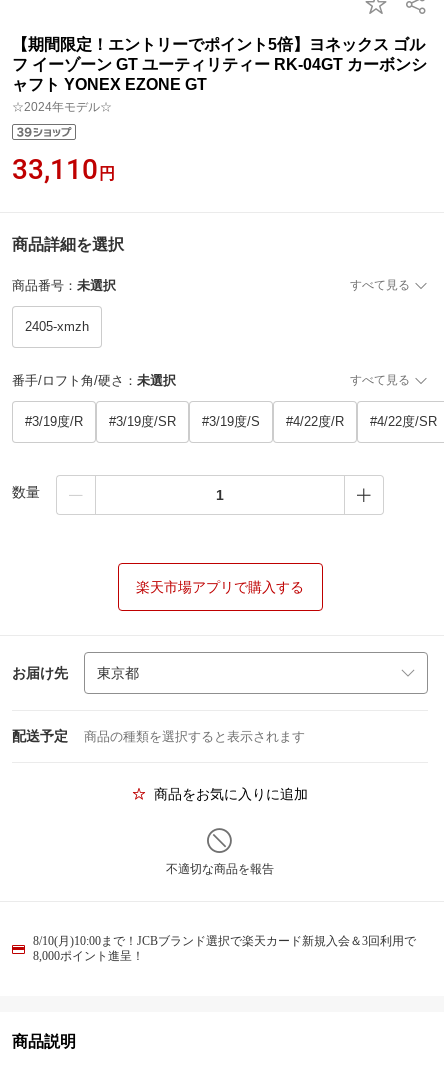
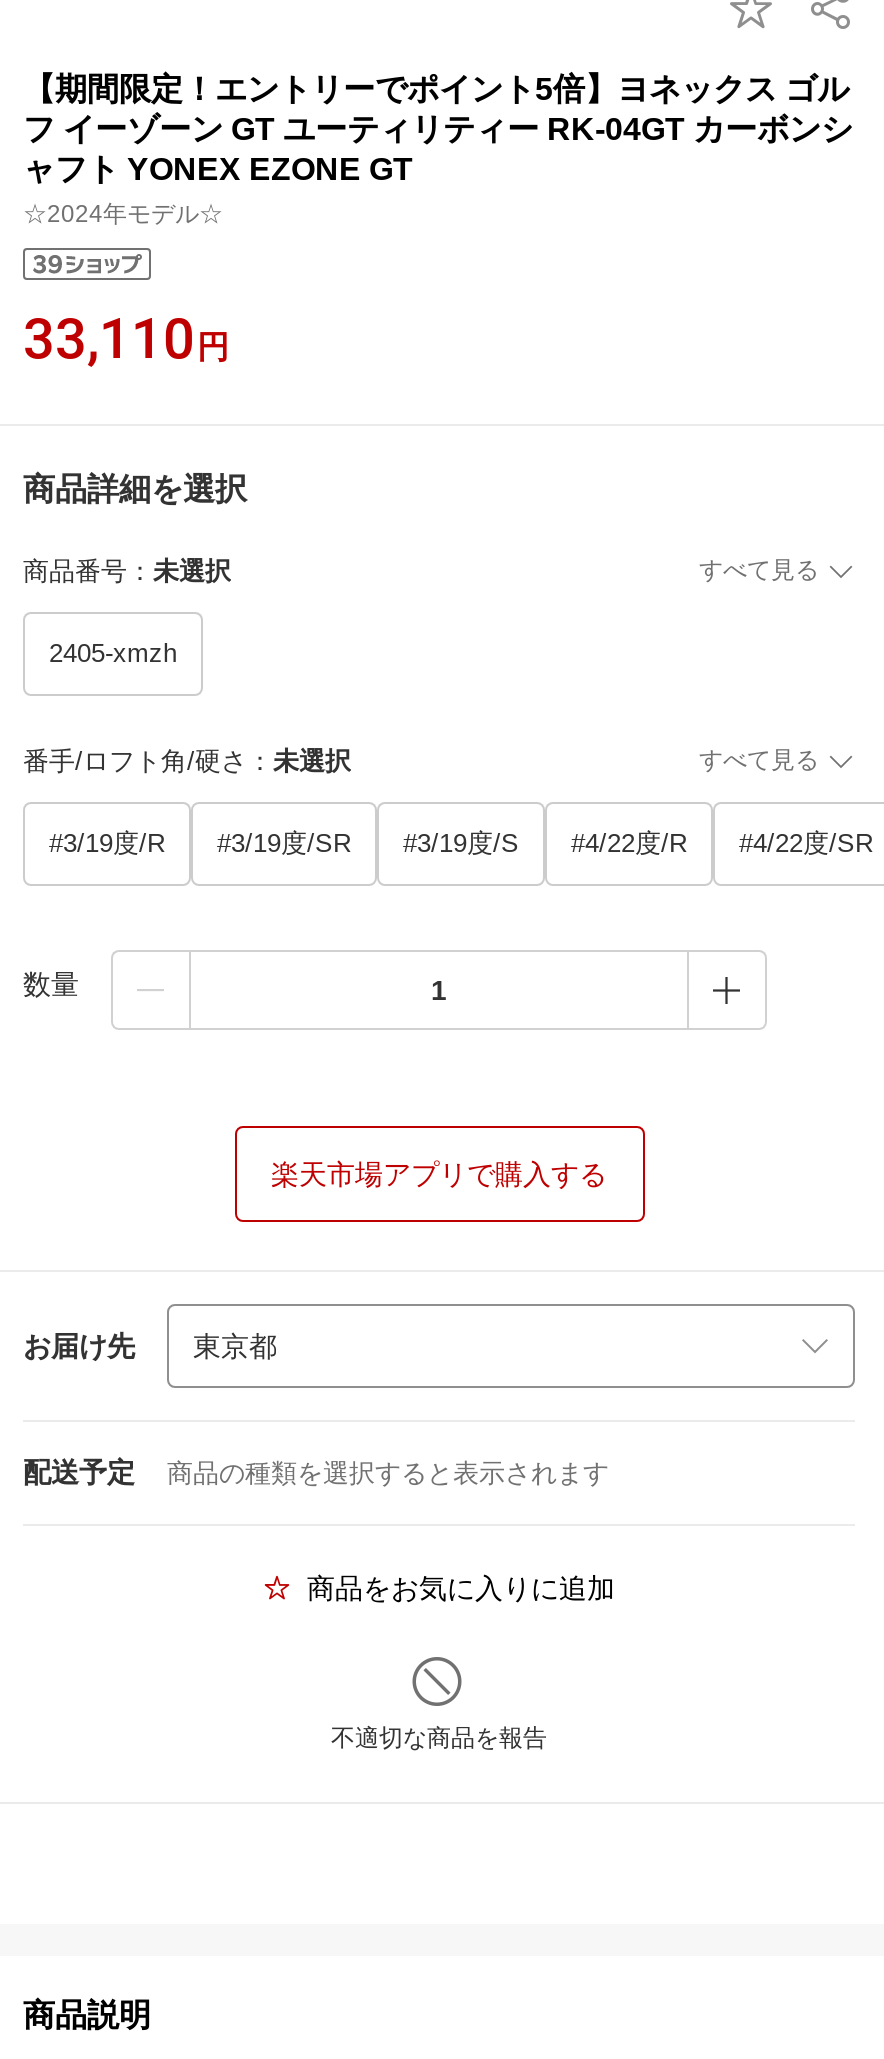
[33,934,416,963] 8/10(月)10:00まで！JCBブランド選択で楽天カード新規入会＆3回利用で | 8,000ポイント進呈！ -> none

